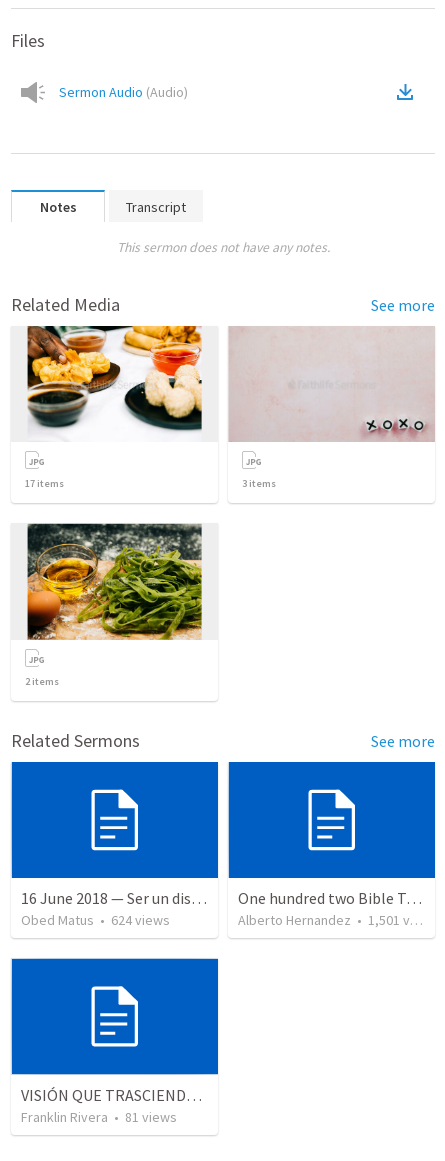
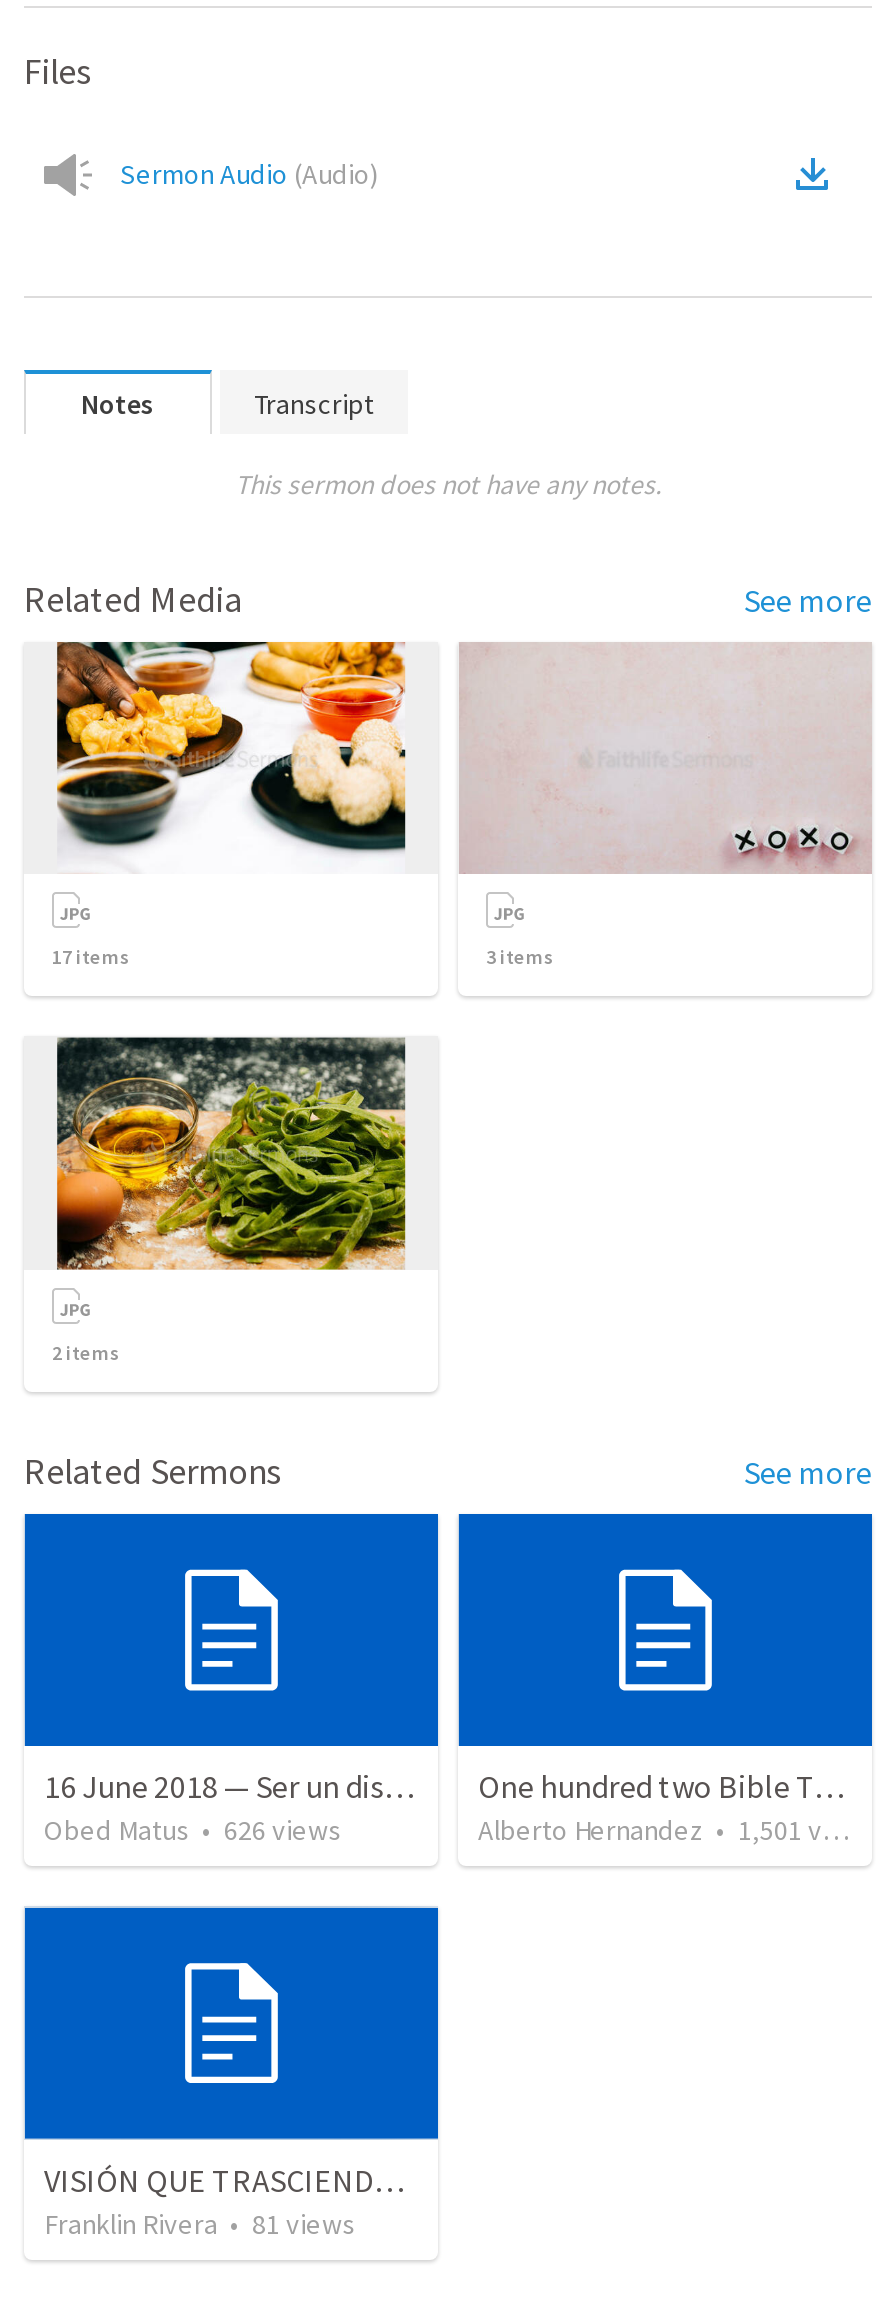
[21,911,170,929] Obed Matus • 624 views -> [44,1813,342,1849] Obed Matus • 626 views

